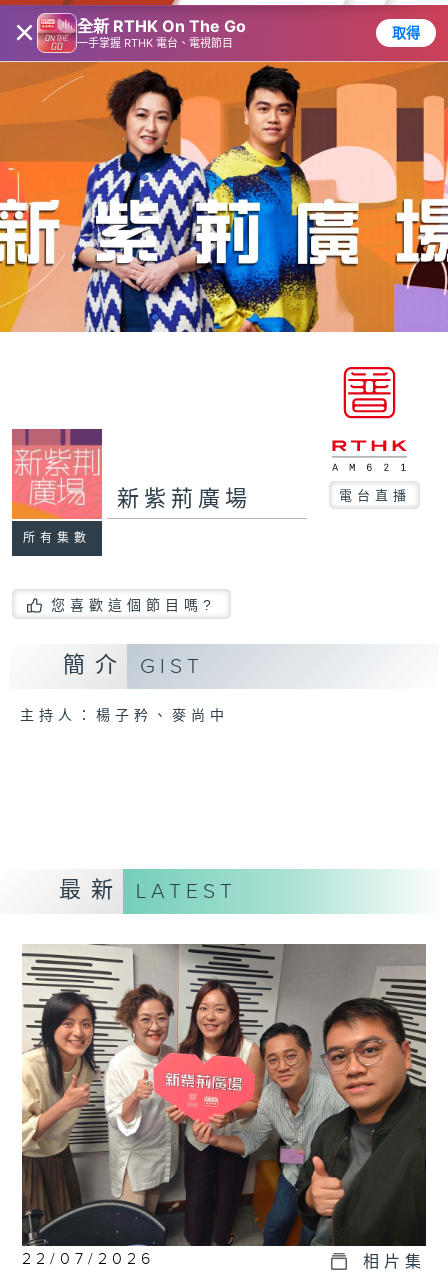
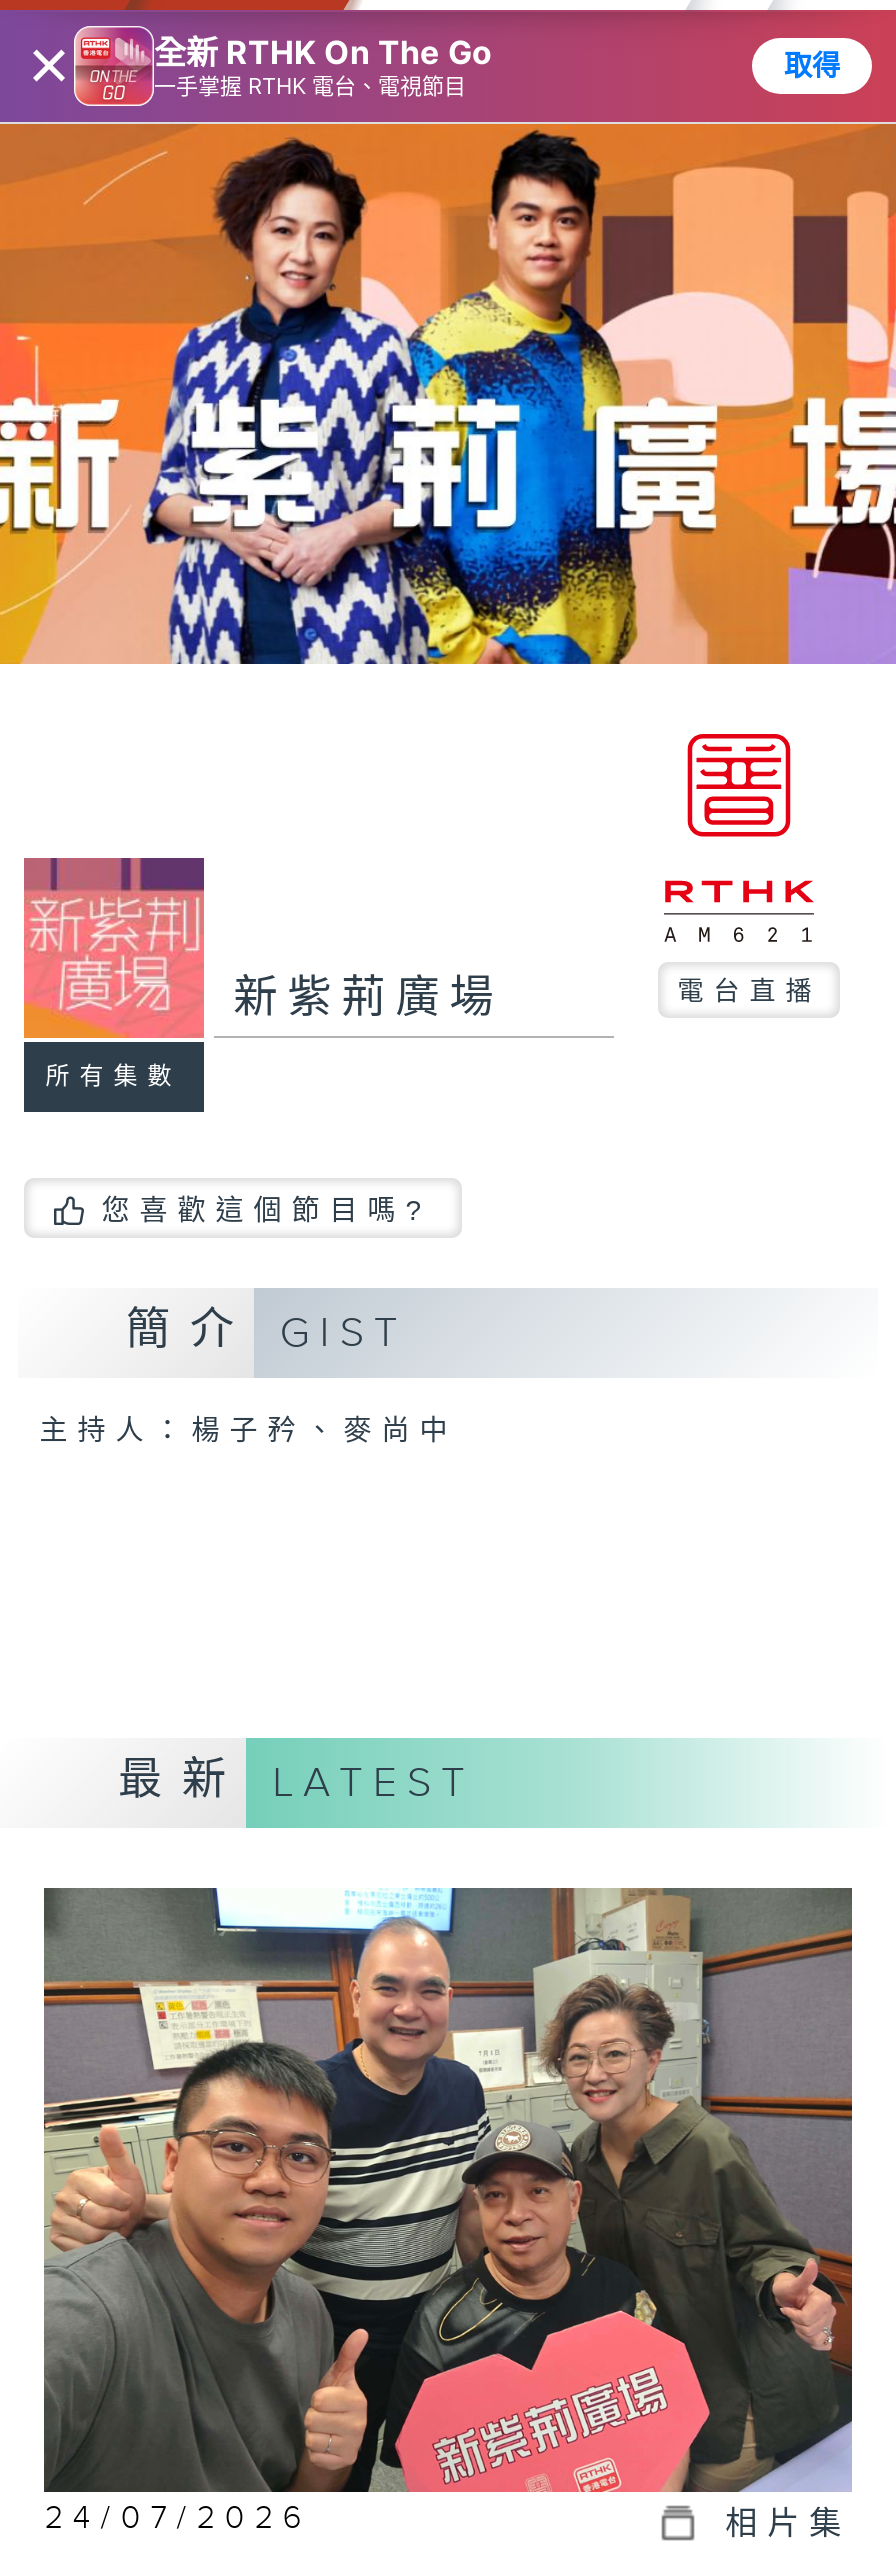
[22,943,427,1269] [image] | 22/07/2026 -> [42,1886,854,2539] [image] | 24/07/2026

